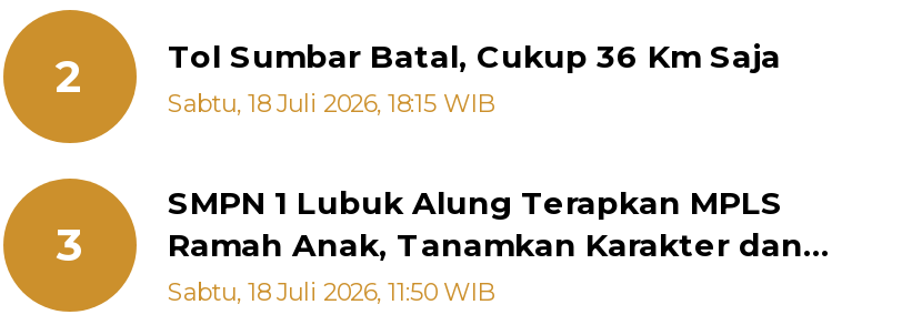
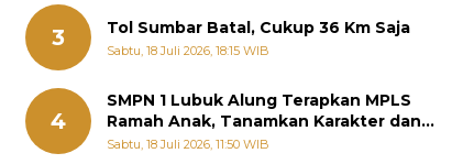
[56,50,84,103] 2 -> [52,24,65,51] 3
[57,219,83,272] 3 -> [51,108,66,134] 4

